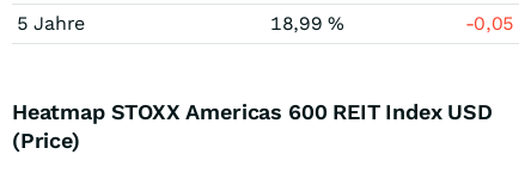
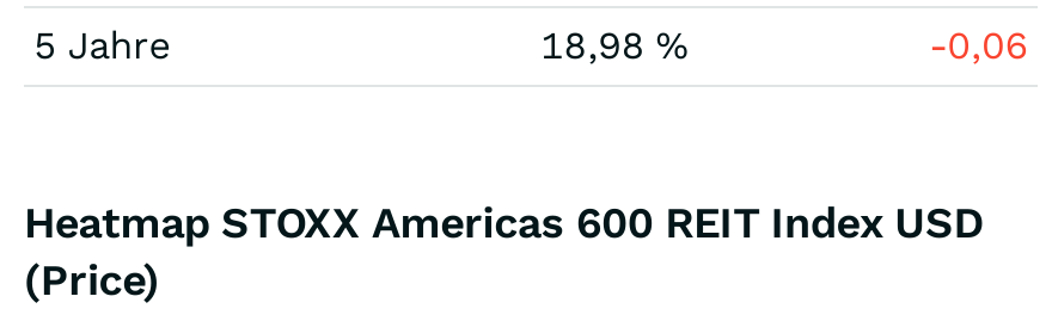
[270,12,344,35] 18,99 % -> [541,23,689,68] 18,98 %
[465,12,514,35] -0,05 -> [929,23,1028,68] -0,06

